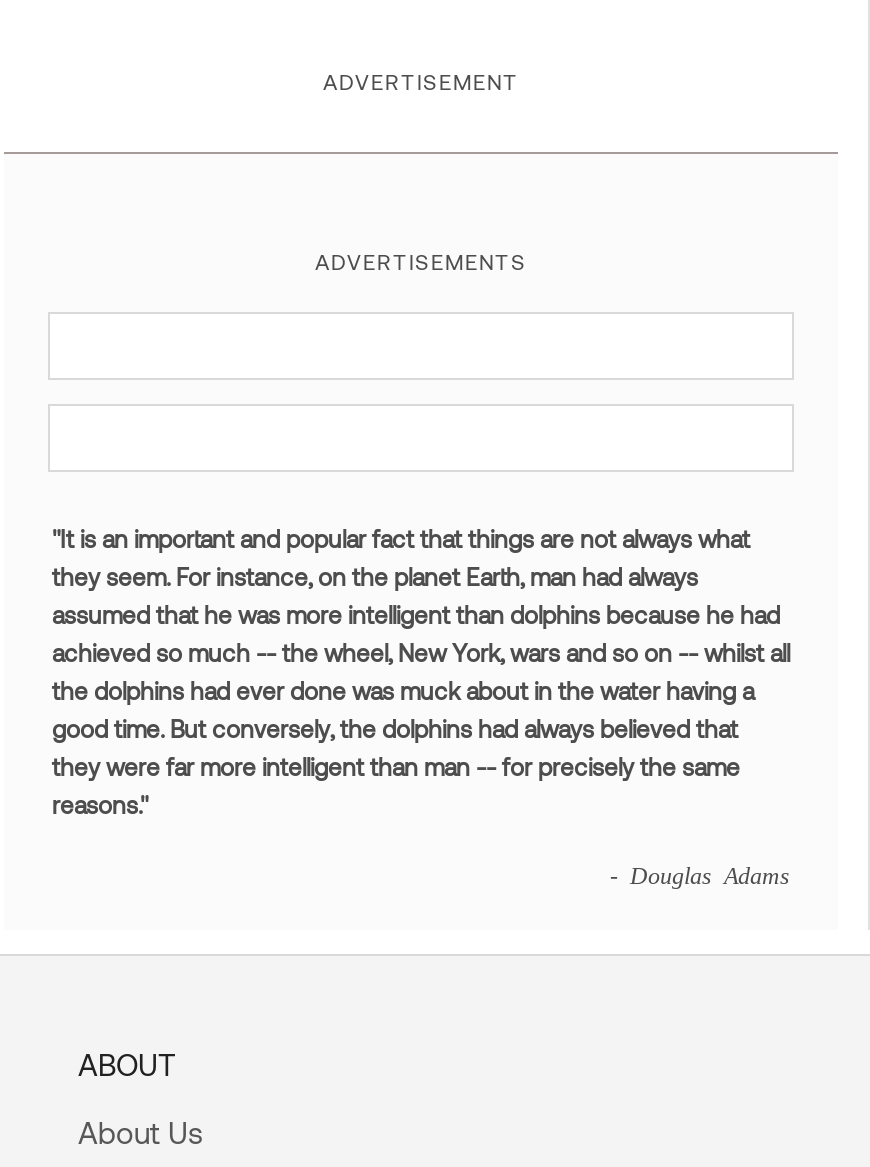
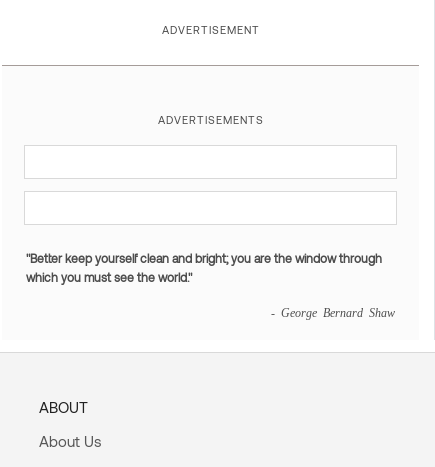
[52,525,790,819] "It is an important and popular fact that things are not always what | they seem. For instance, on the planet Earth, man had always | assumed that he was more intelligent than dolphins because he had | achieved so much -- the wheel, New York, wars and so on -- whilst all | the dolphins had ever done was muck about in the water having a | good time. But conversely, the dolphins had always believed that | they were far more intelligent than man -- for precisely the same | reasons." -> [26,251,382,284] "Better keep yourself clean and bright; you are the window through | which you must see the world."
[610,863,790,887] - Douglas Adams -> [271,306,395,318] - George Bernard Shaw

